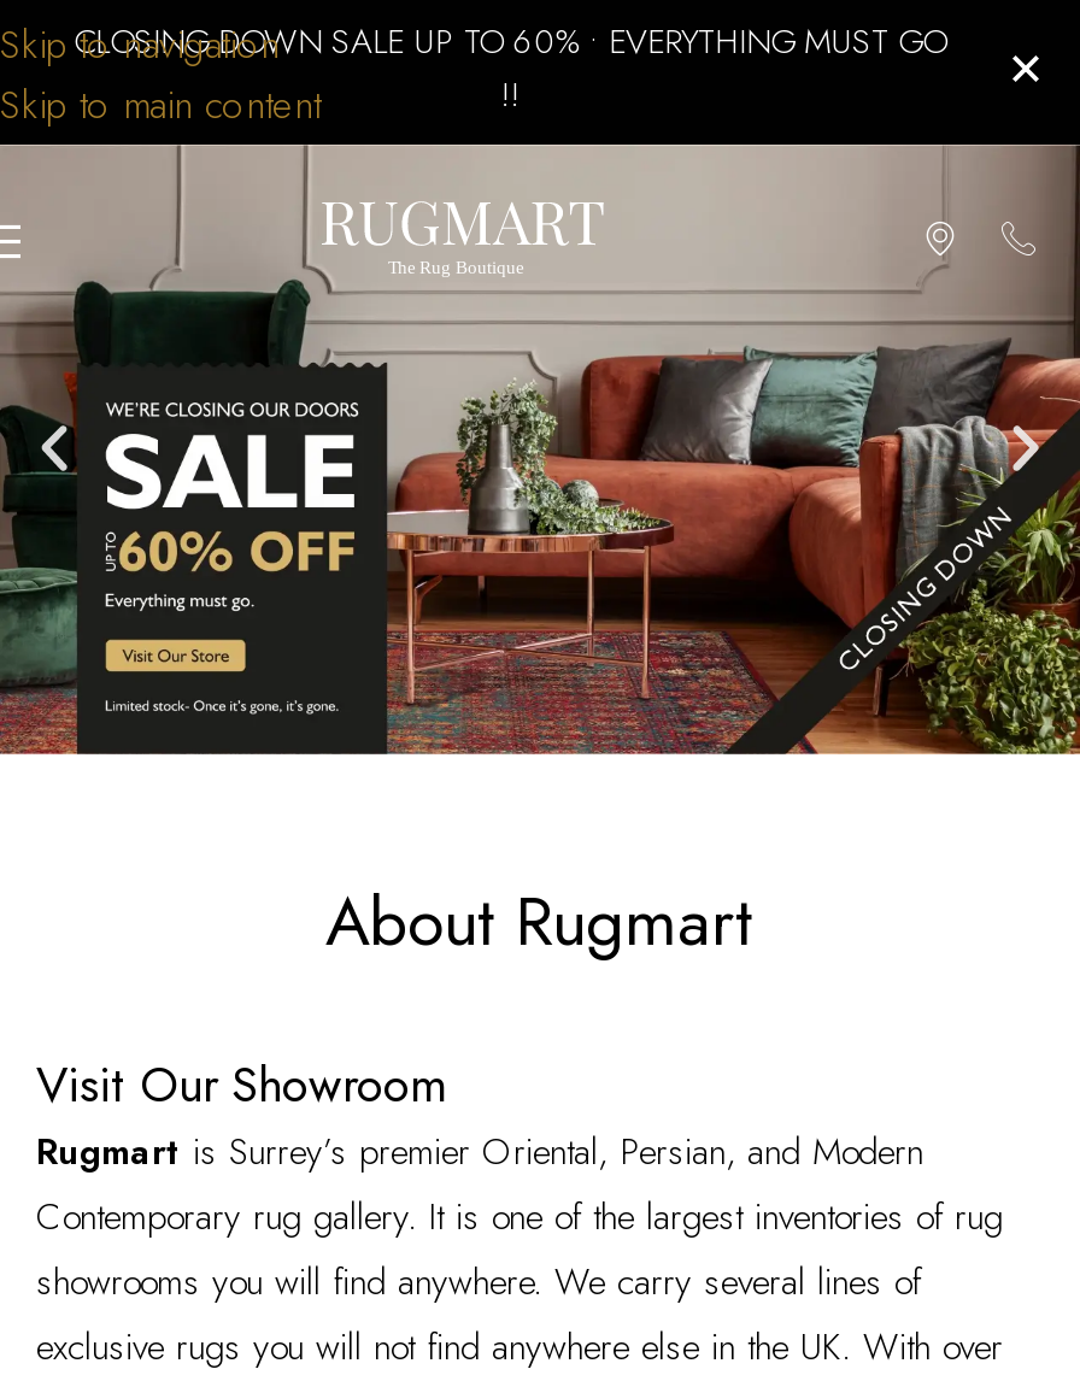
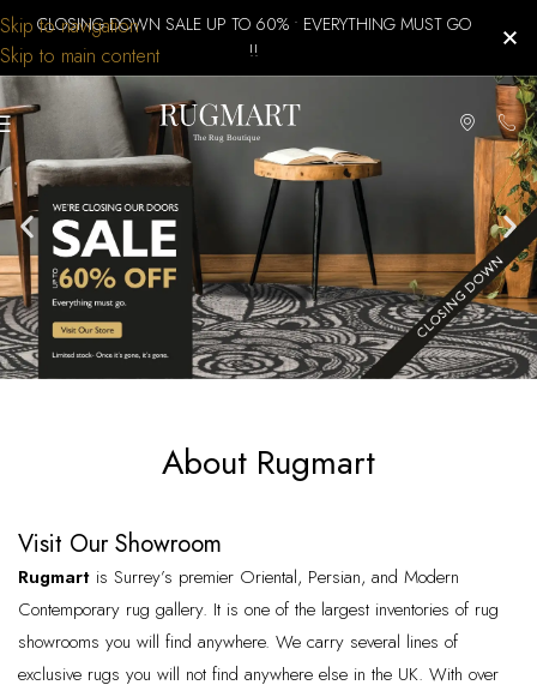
[7,145,1073,757] [image] -> [4,76,533,380] [image]

